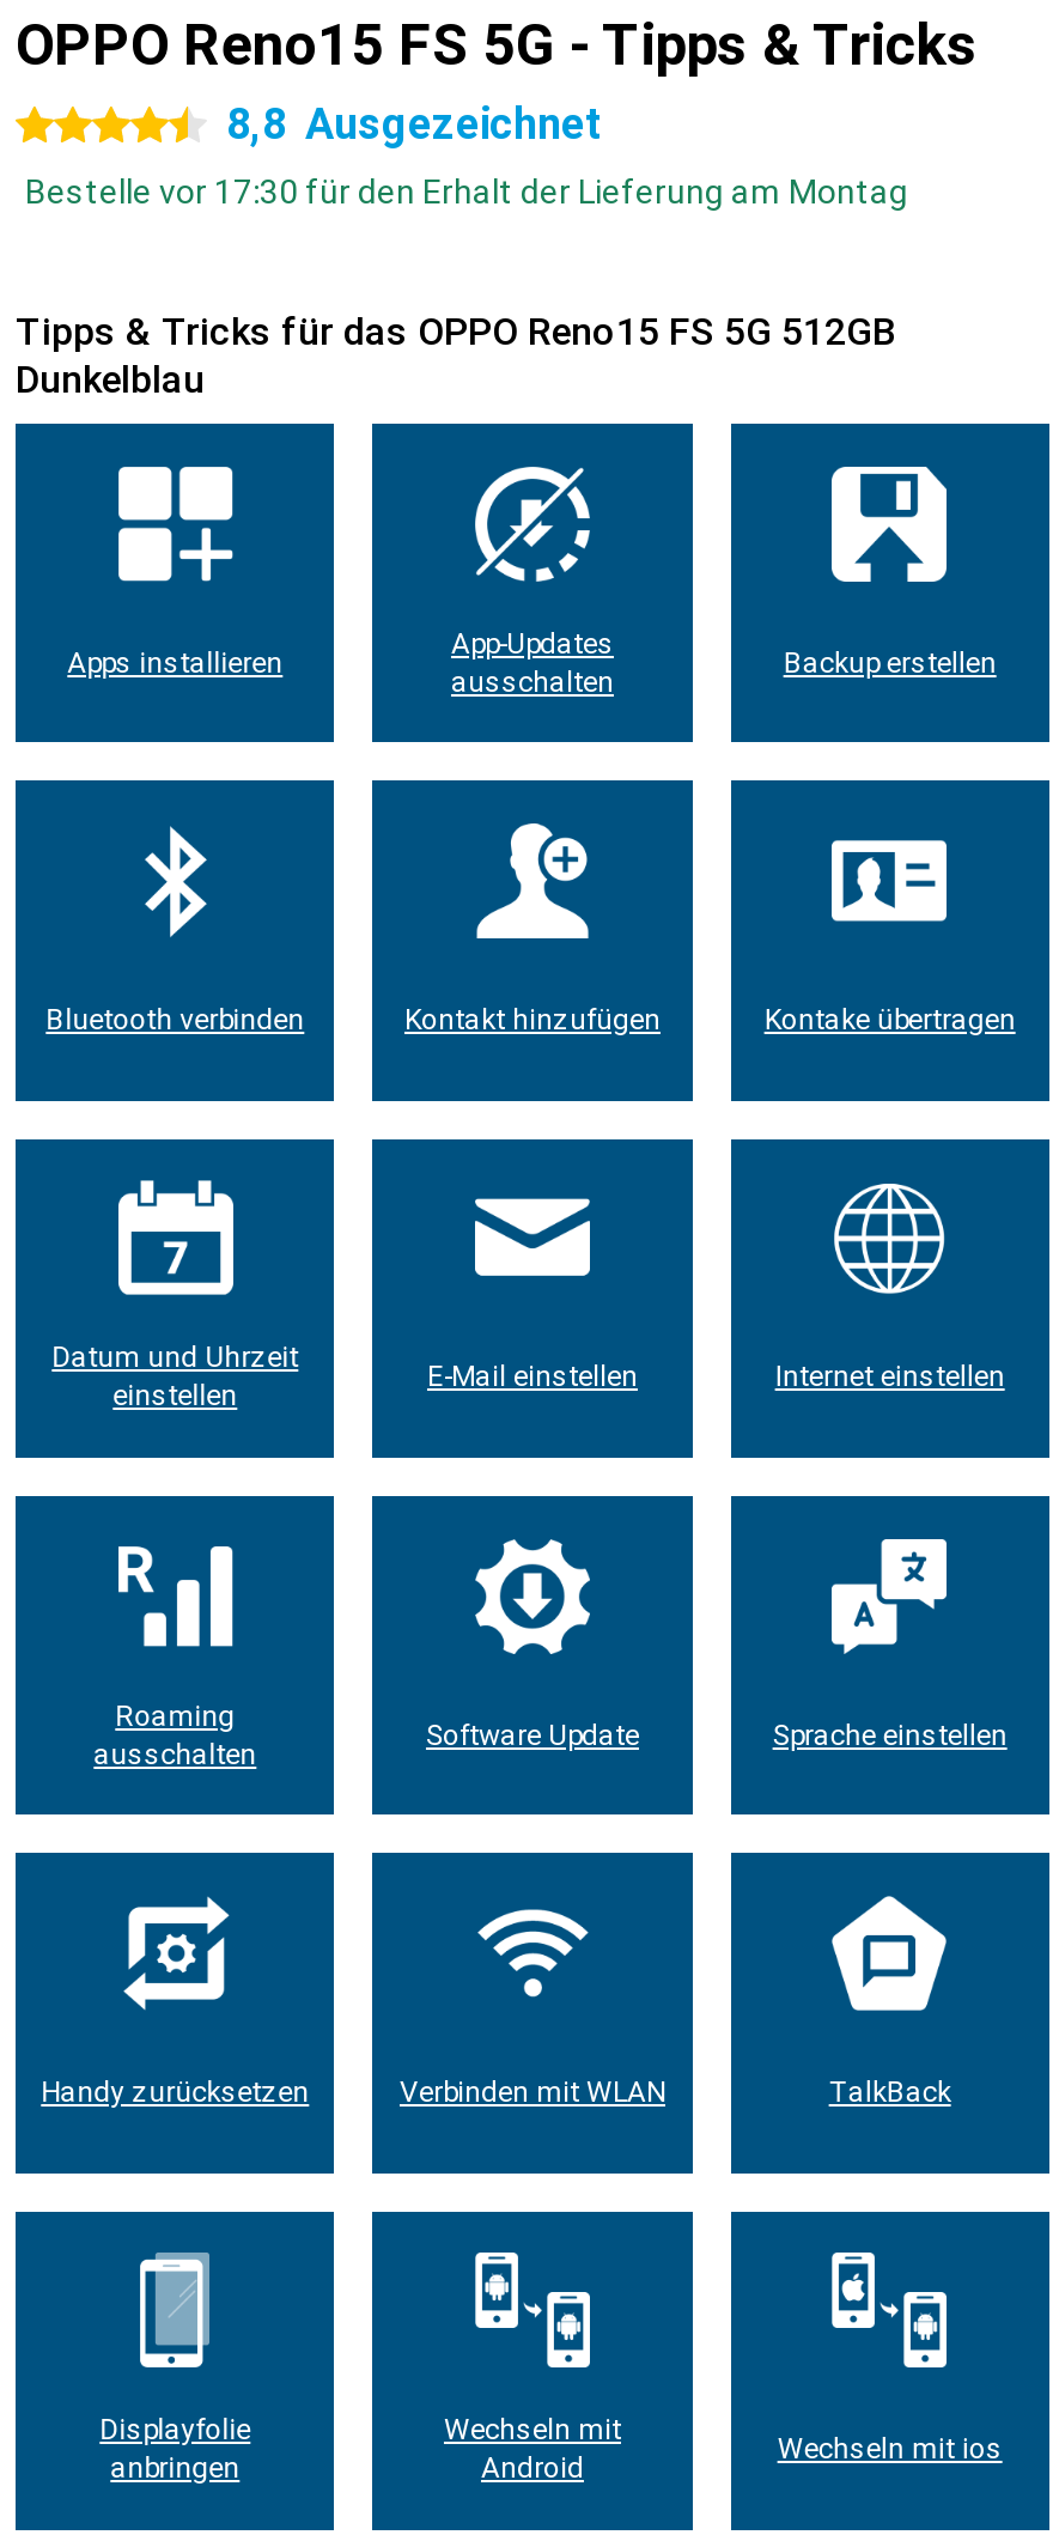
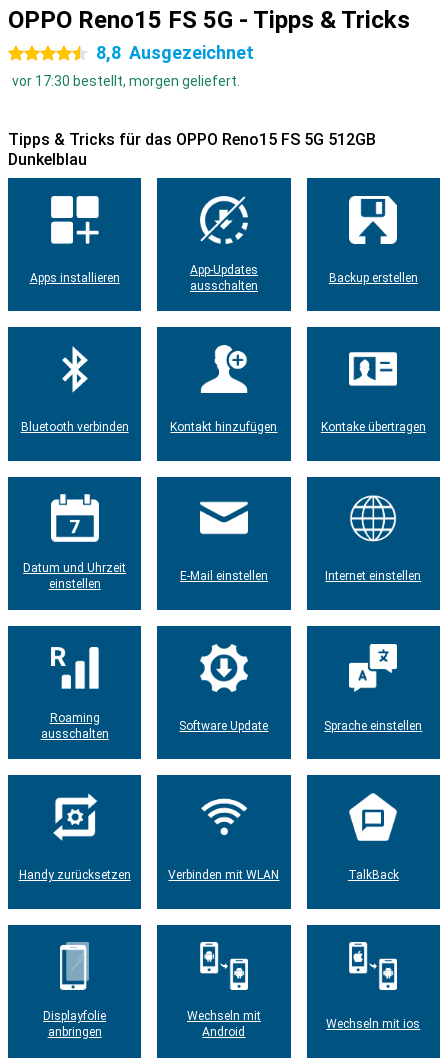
[25,172,908,211] Bestelle vor 17:30 für den Erhalt der Lieferung am Montag -> [12,73,240,89] vor 17:30 bestellt, morgen geliefert.

